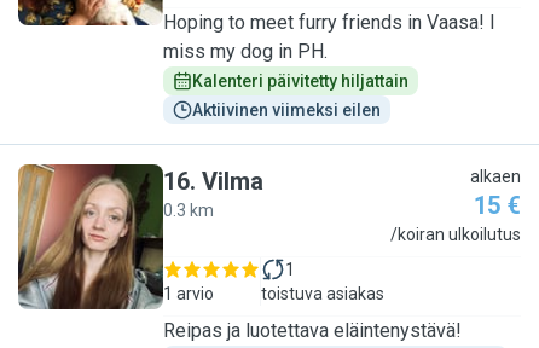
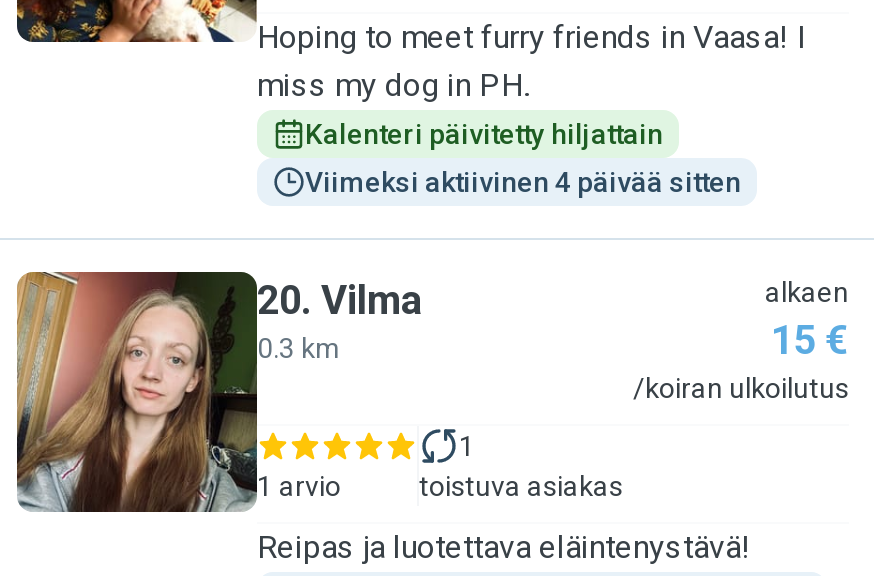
[192,100,381,120] Aktiivinen viimeksi eilen -> [305,166,741,198] Viimeksi aktiivinen 4 päivää sitten
[163,167,263,196] 16. Vilma -> [257,276,423,324] 20. Vilma

